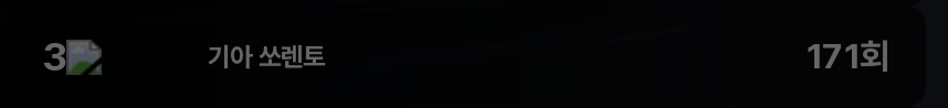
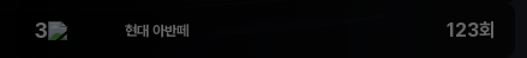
[208,35,891,77] 기아 쏘렌토 | 171회 -> [125,19,496,41] 현대 아반떼 | 123회

